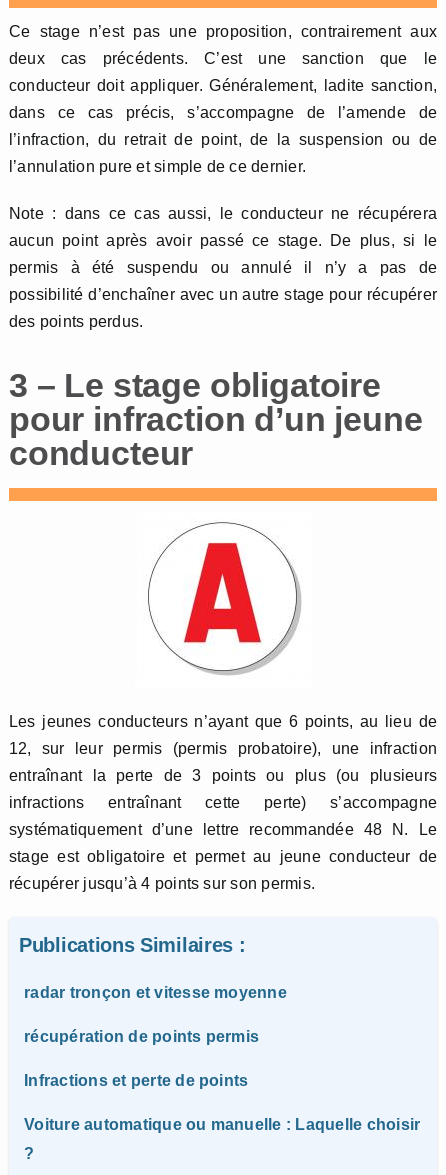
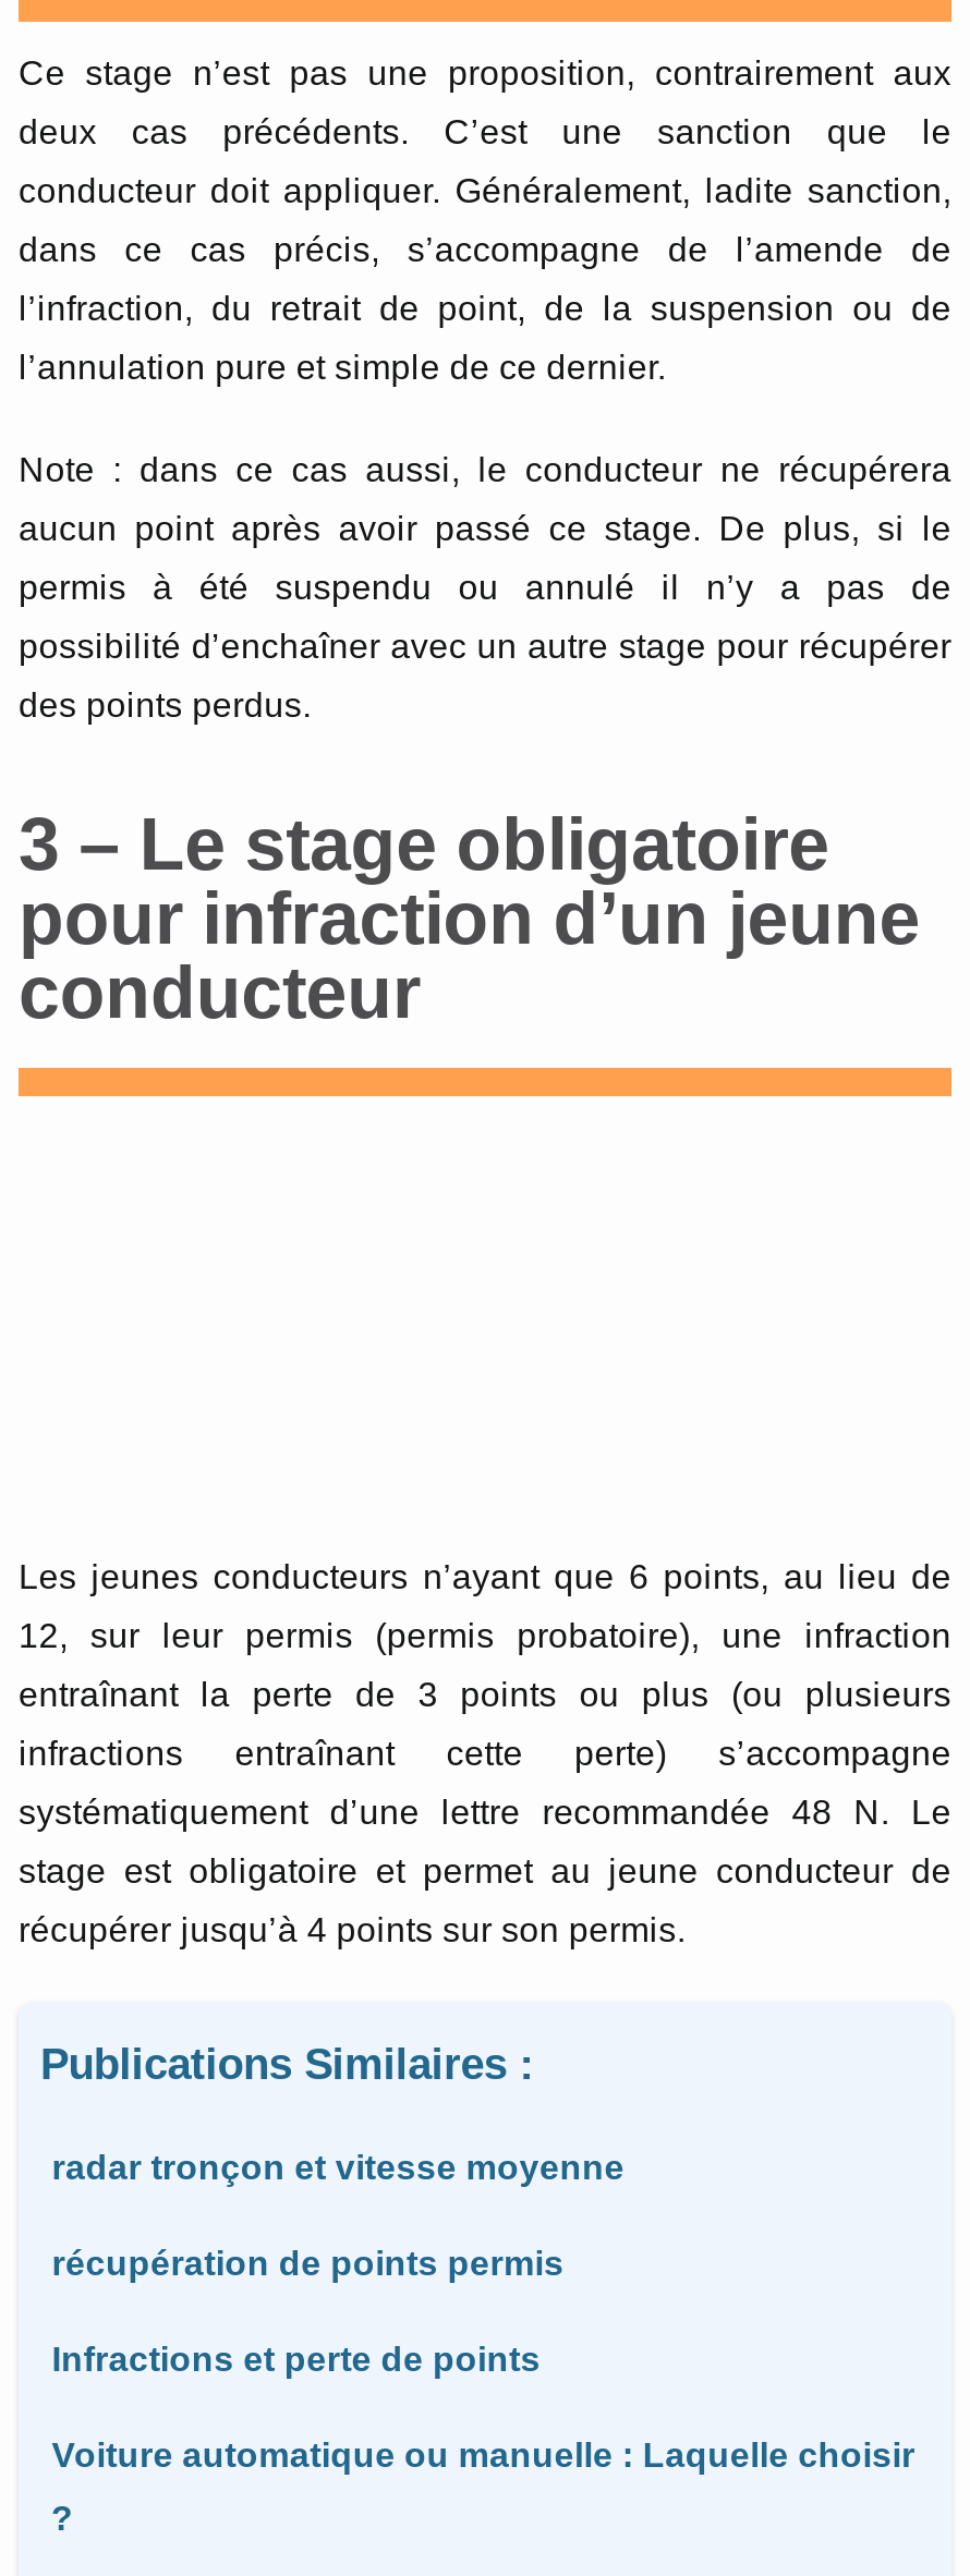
[147,521,302,676] [image] -> none

